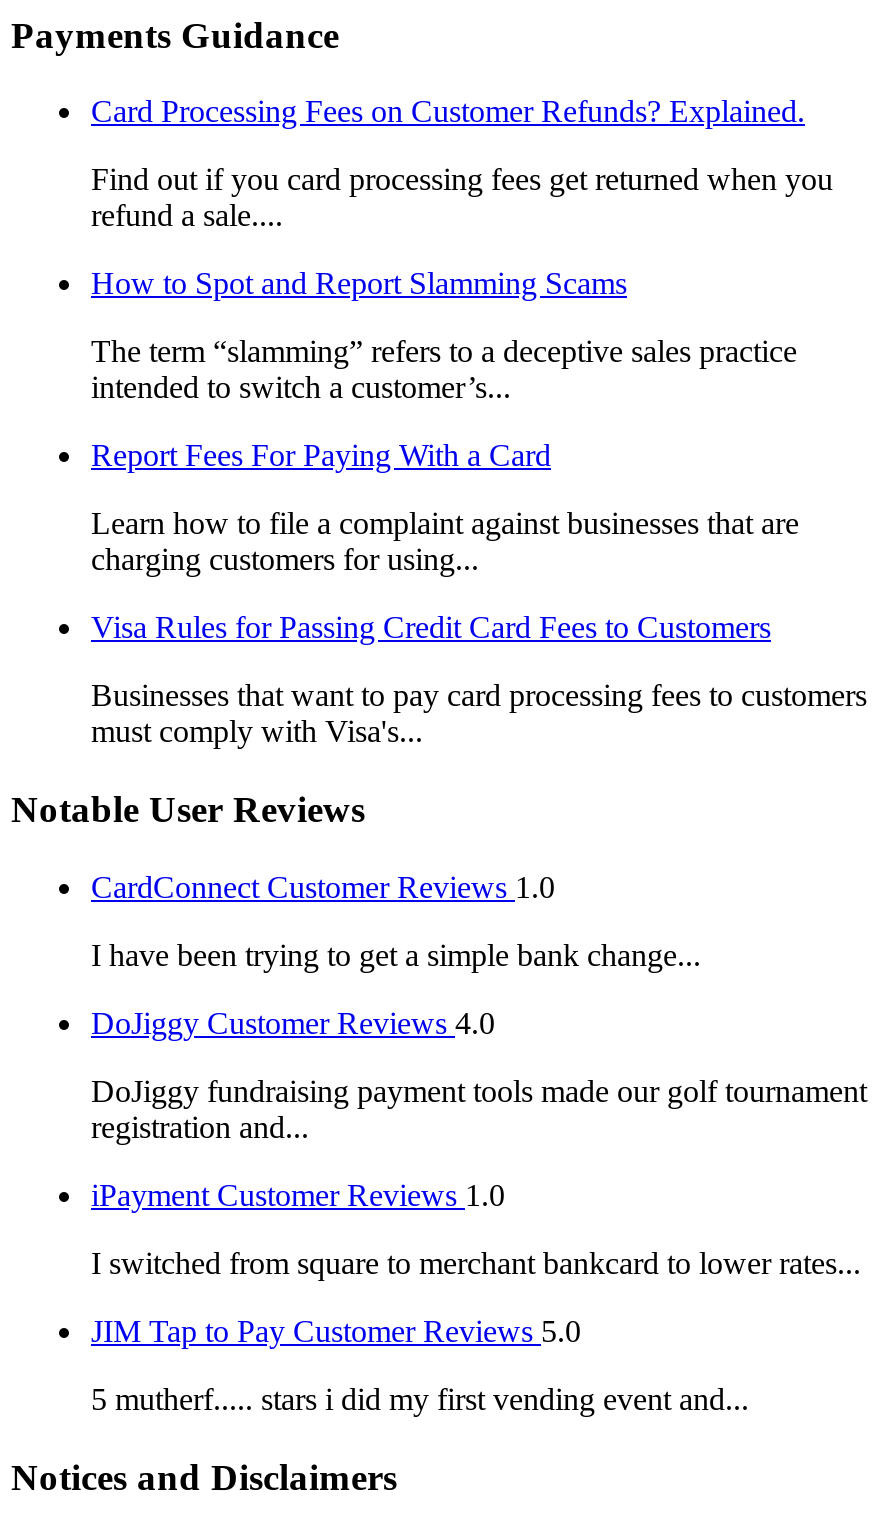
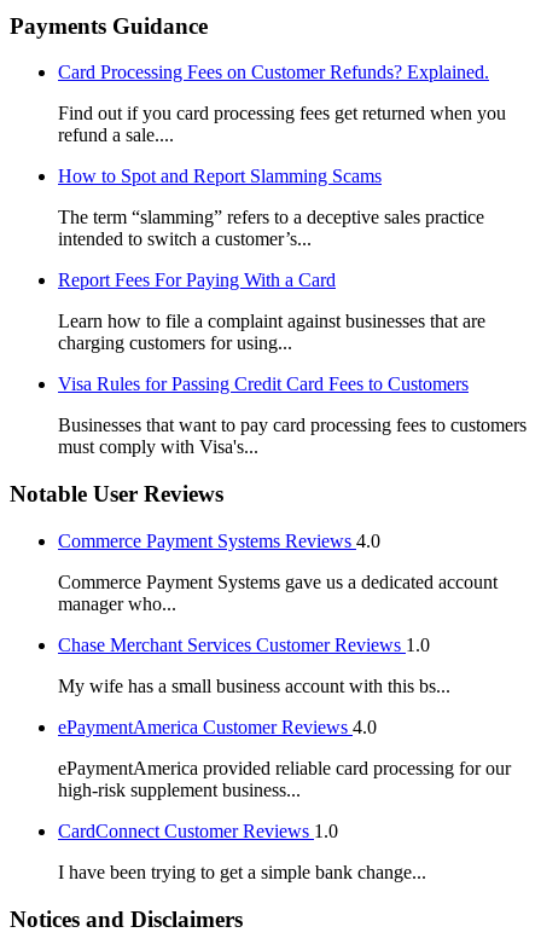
none -> [58,530,511,800] Commerce Payment Systems Reviews 4.0 | Commerce Payment Systems gave us a dedicated account | manager who... | Chase Merchant Services Customer Reviews 1.0 | My wife has a small business account with this bs... | ePaymentAmerica Customer Reviews 4.0 | ePaymentAmerica provided reliable card processing for our | high-risk supplement business...
moved [91,870,701,972] -> [58,820,426,882]: CardConnect Customer Reviews 1.0 | I have been trying to get a simple bank change...
[91,1006,867,1416] DoJiggy Customer Reviews 4.0 | DoJiggy fundraising payment tools made our golf tournament | registration and... | iPayment Customer Reviews 1.0 | I switched from square to merchant bankcard to lower rates... | JIM Tap to Pay Customer Reviews 5.0 | 5 mutherf..... stars i did my first vending event and... -> none

